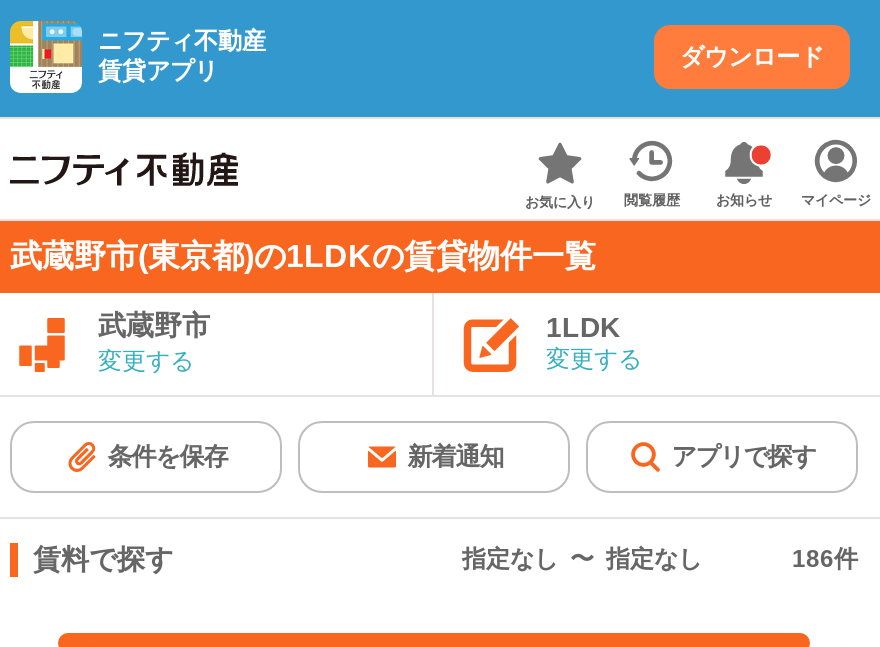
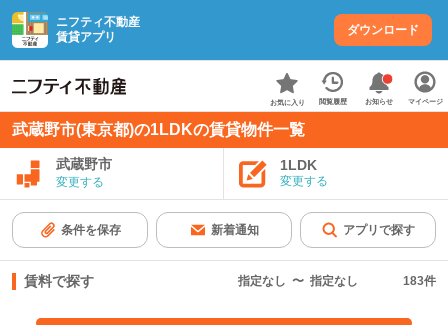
[792,545,858,573] 186件 -> [403,274,436,288] 183件

